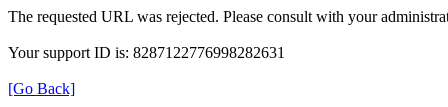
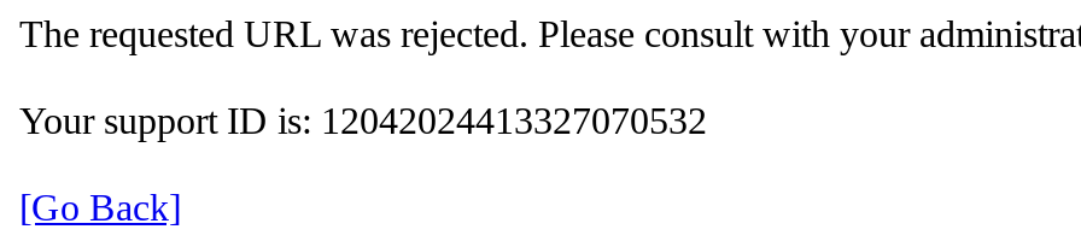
[8,44,285,61] Your support ID is: 8287122776998282631 -> [19,100,707,141] Your support ID is: 12042024413327070532

